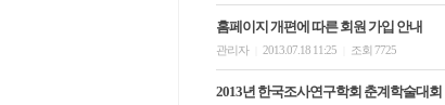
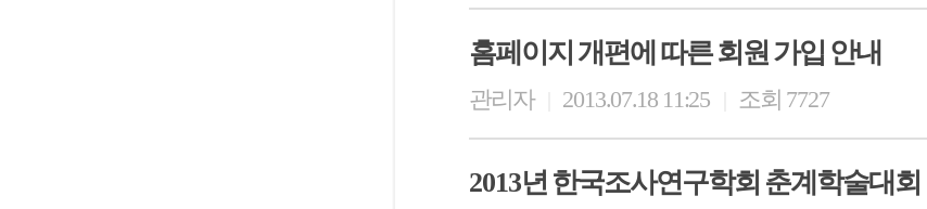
[216,43,396,56] 관리자 2013.07.18 11:25 조회 7725 -> [469,86,829,112] 관리자 2013.07.18 11:25 조회 7727

